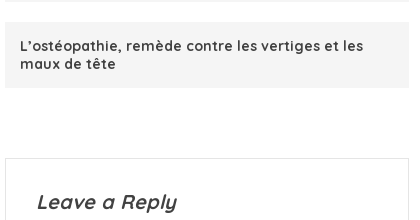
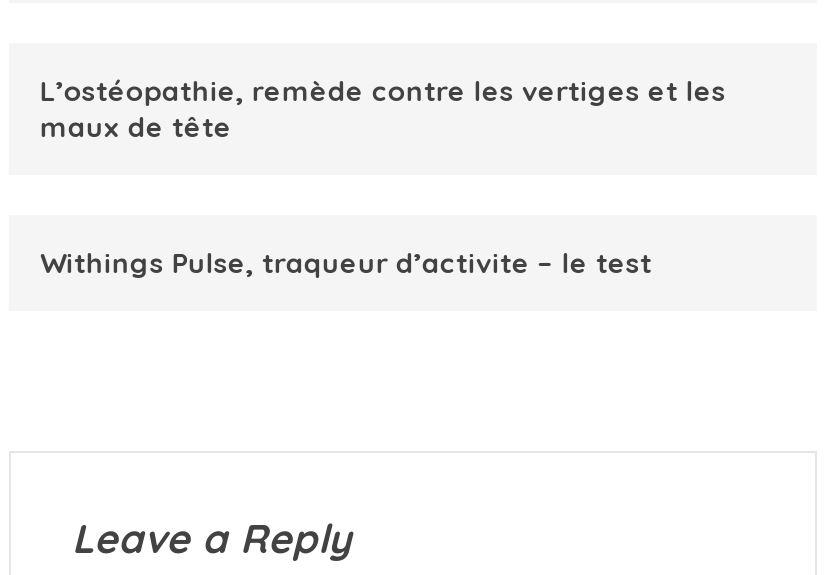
none -> [40,246,652,282] Withings Pulse, traqueur d’activite – le test

